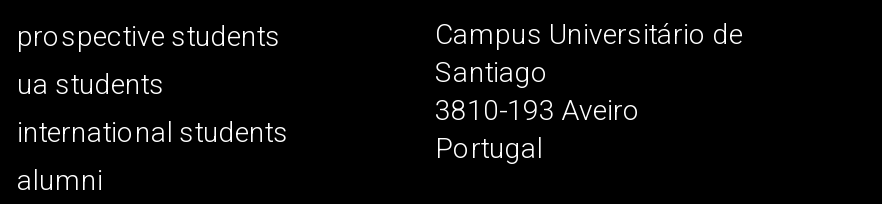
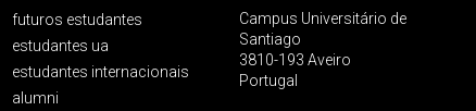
[17,20,281,52] prospective students -> [12,11,142,28] futuros estudantes
[17,68,165,100] ua students -> [12,37,109,54] estudantes ua
[17,116,289,148] international students -> [12,63,189,81] estudantes internacionais

